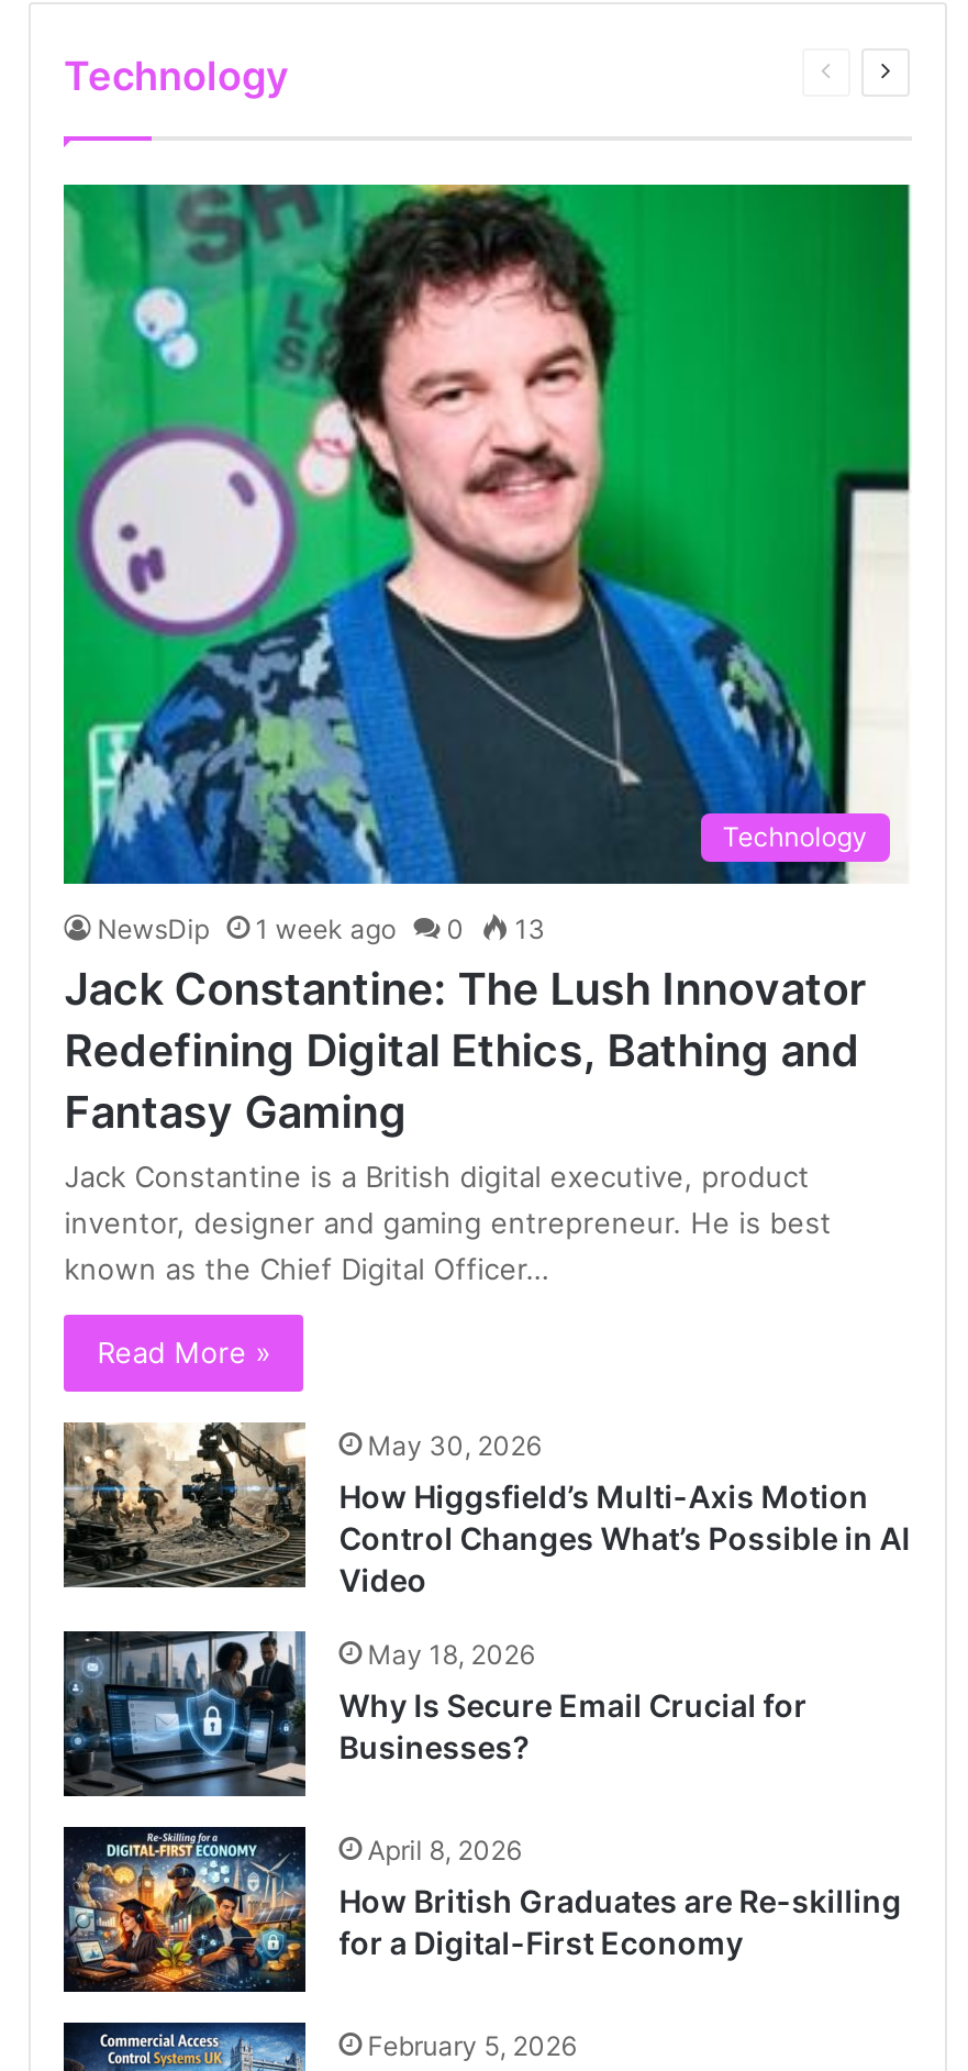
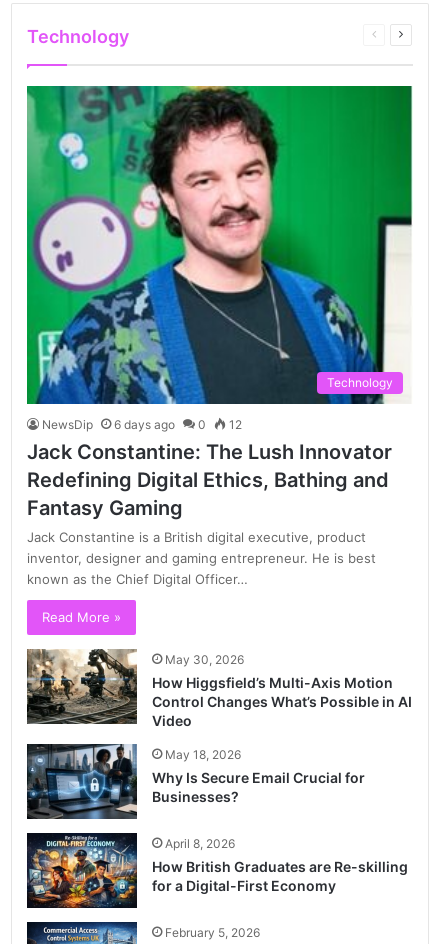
[256,912,396,945] 1 week ago -> [114,417,175,432] 6 days ago
[508,912,546,945] 13 -> [226,417,242,432] 12

